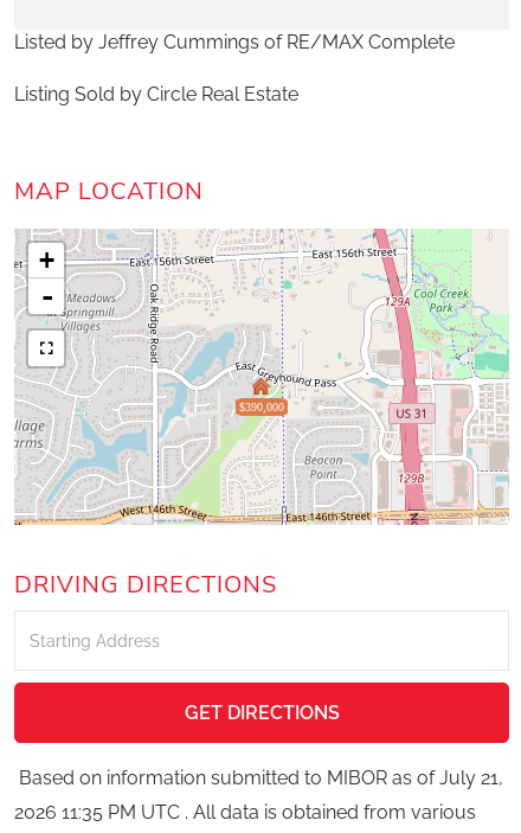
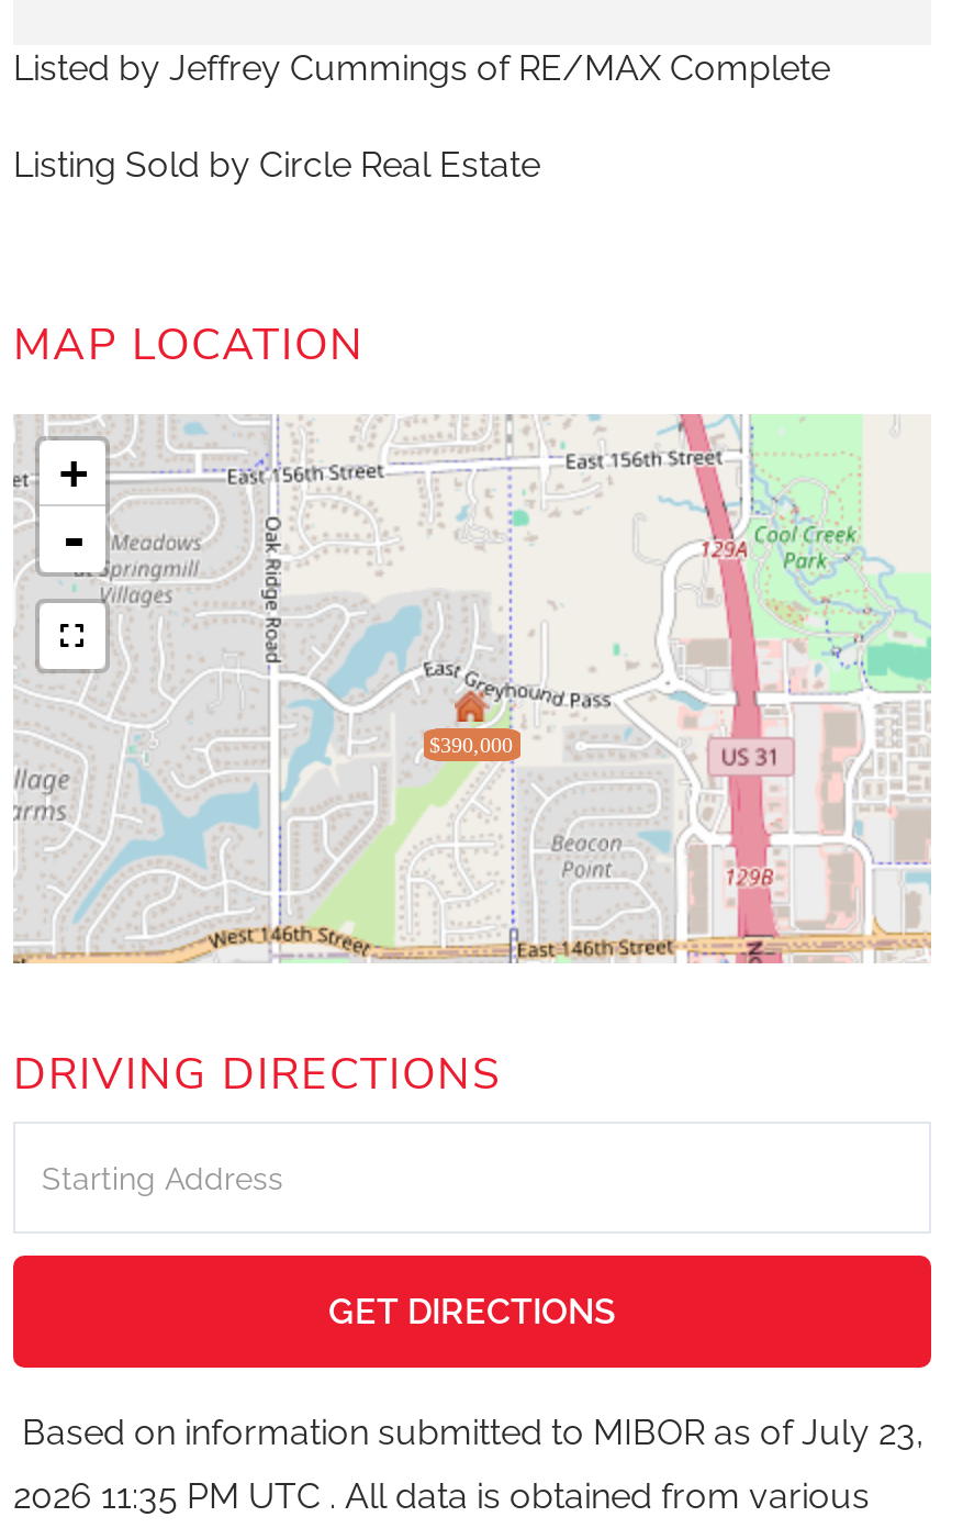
[14,767,503,790] Based on information submitted to MIBOR as of July 21, -> [13,1412,925,1454] Based on information submitted to MIBOR as of July 23,

